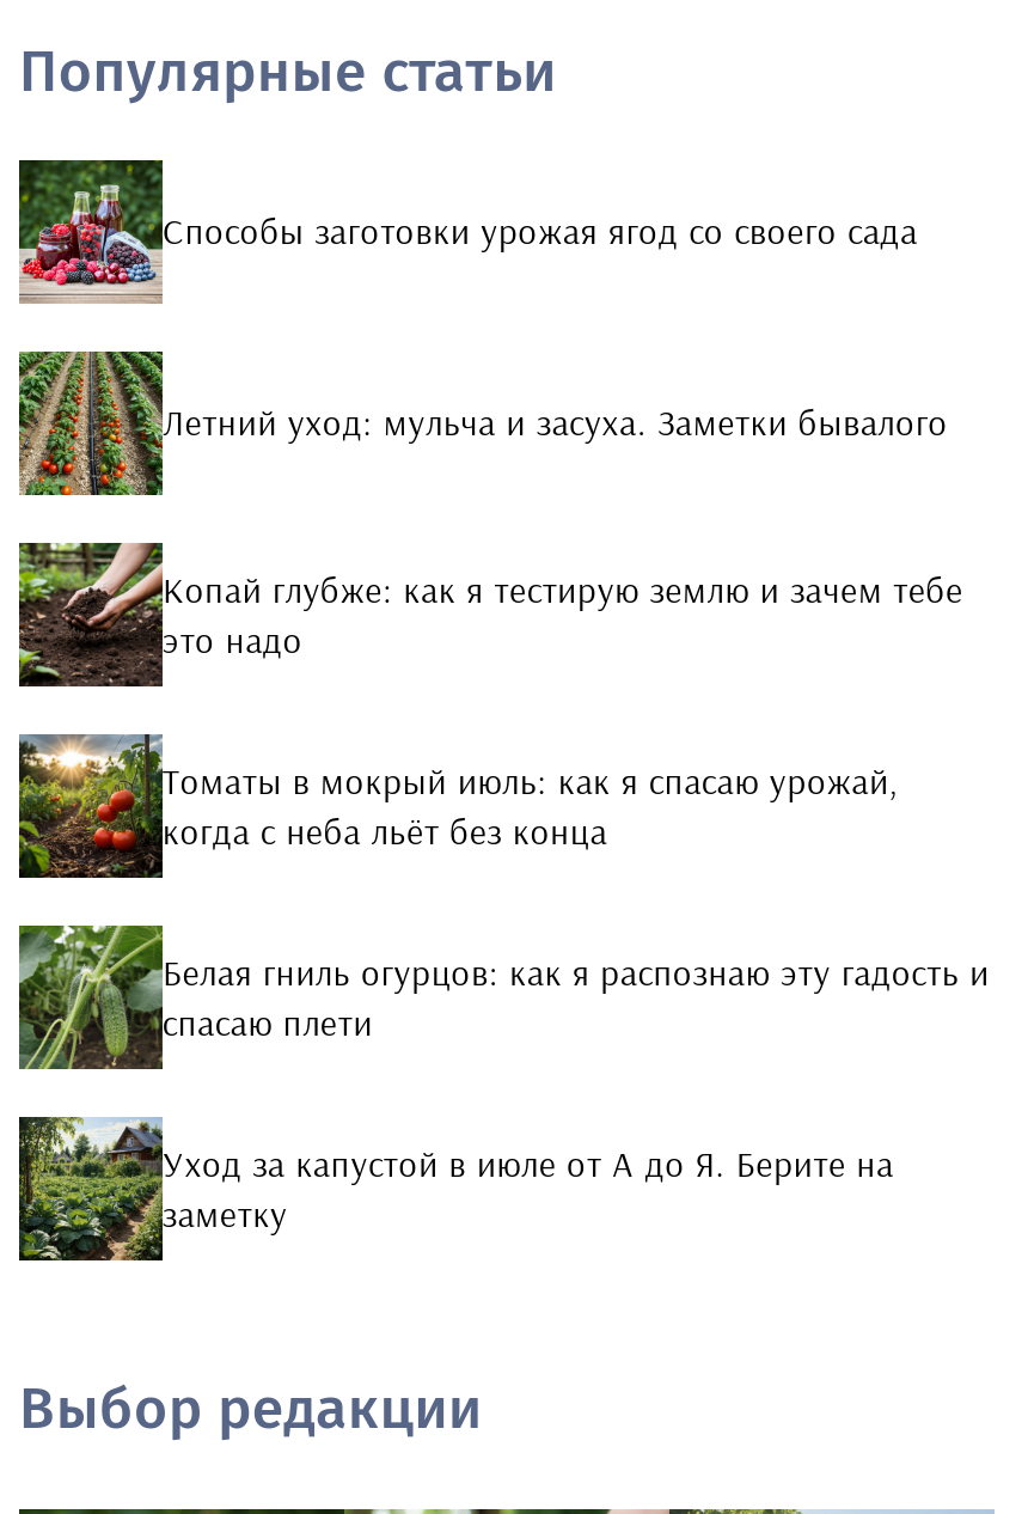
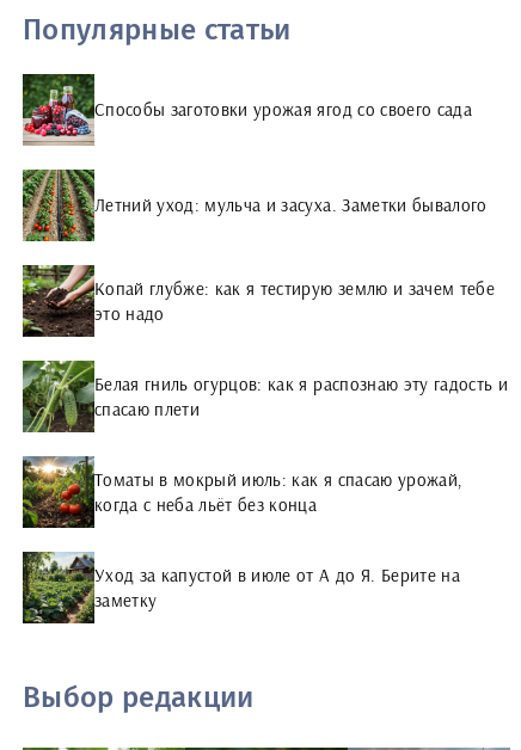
moved [19,732,897,875] -> [23,455,462,527]: [image] | Томаты в мокрый июль: как я спасаю урожай, | когда с неба льёт без конца
moved [14,921,990,1074] -> [20,358,508,435]: [image] | Белая гниль огурцов: как я распознаю эту гадость и | спасаю плети

